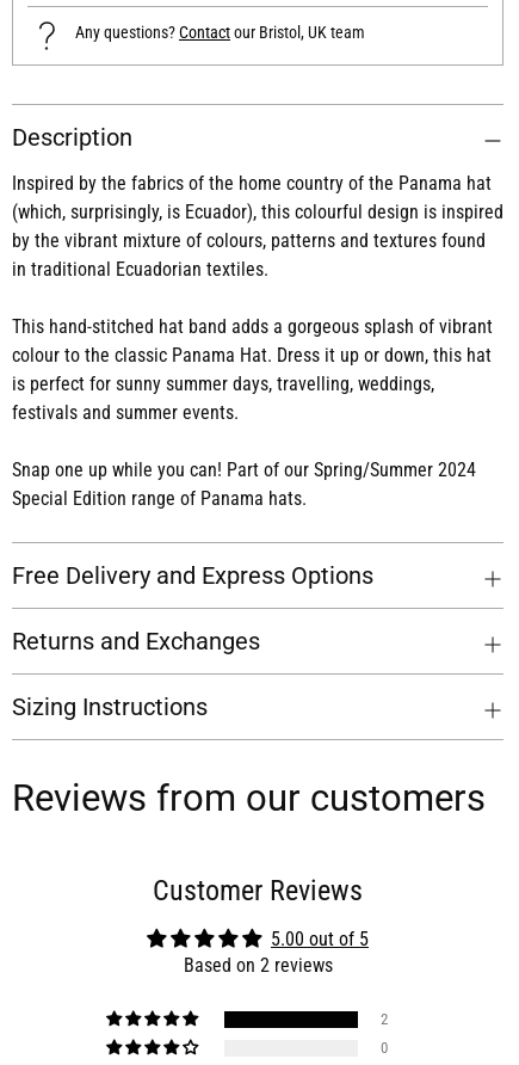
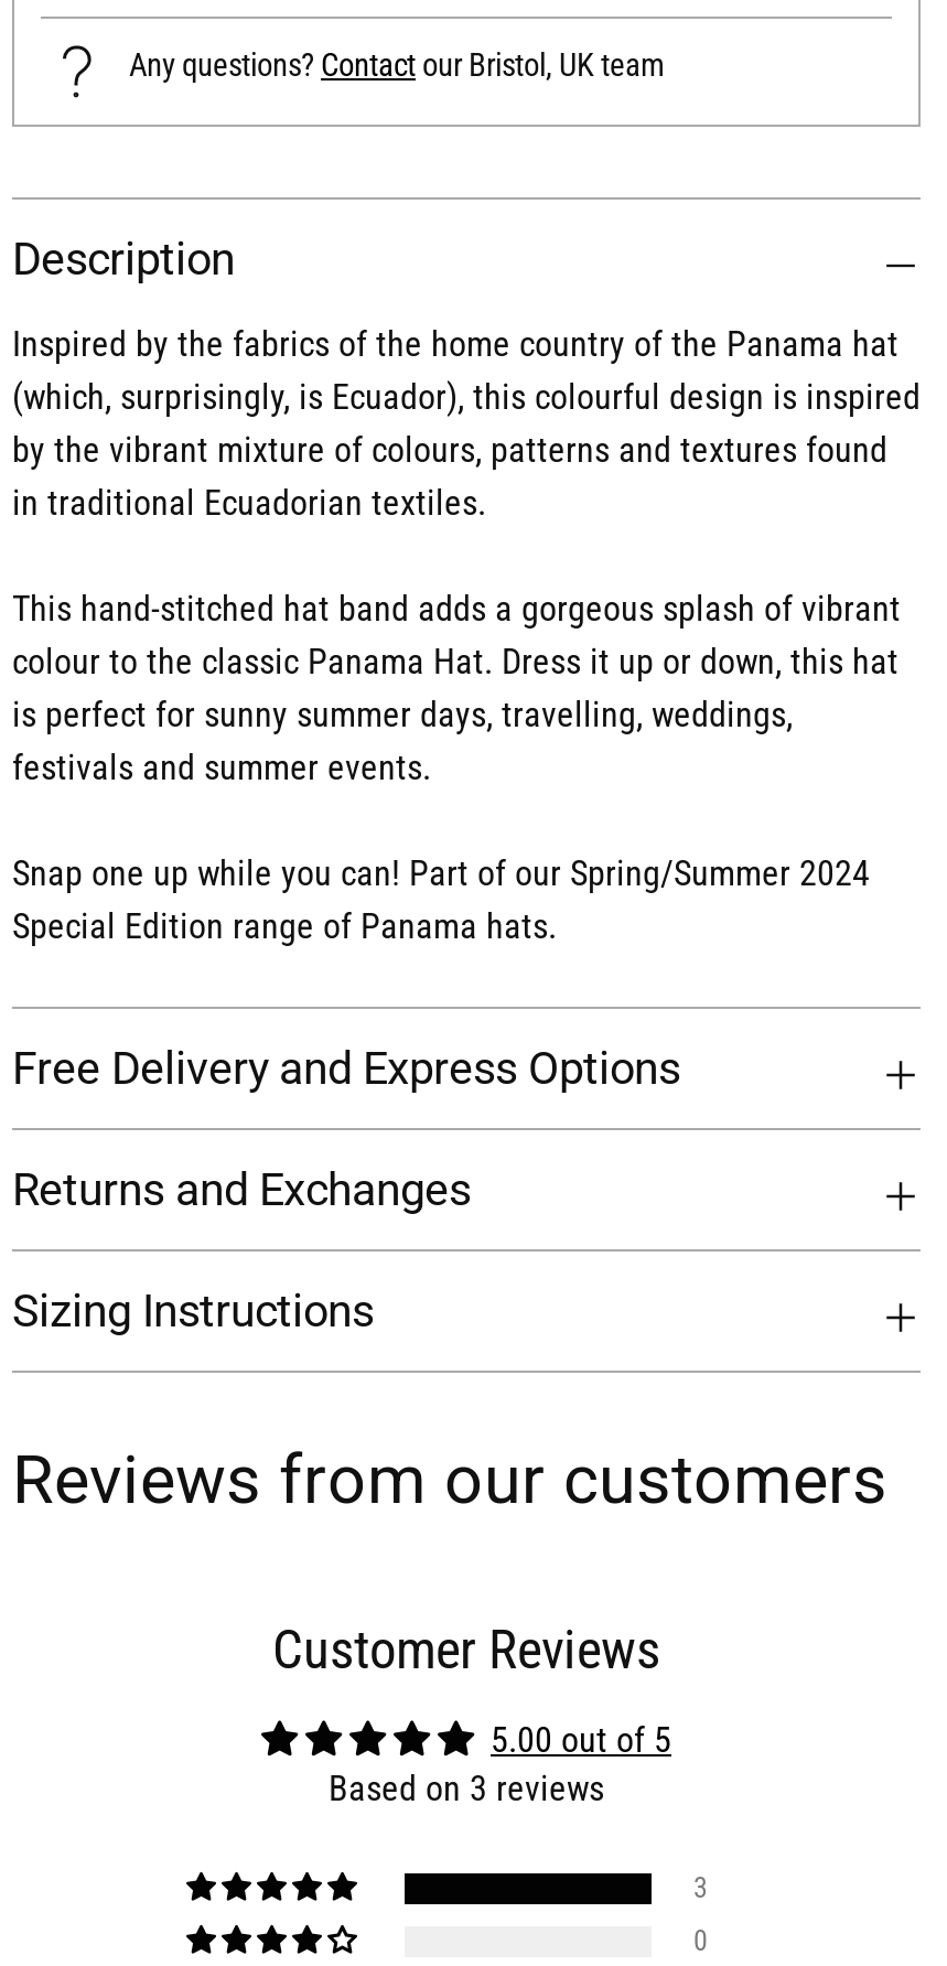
[183,954,332,977] Based on 2 reviews -> [329,1768,604,1810] Based on 3 reviews
[381,1010,388,1028] 2 -> [693,1871,707,1904] 3

